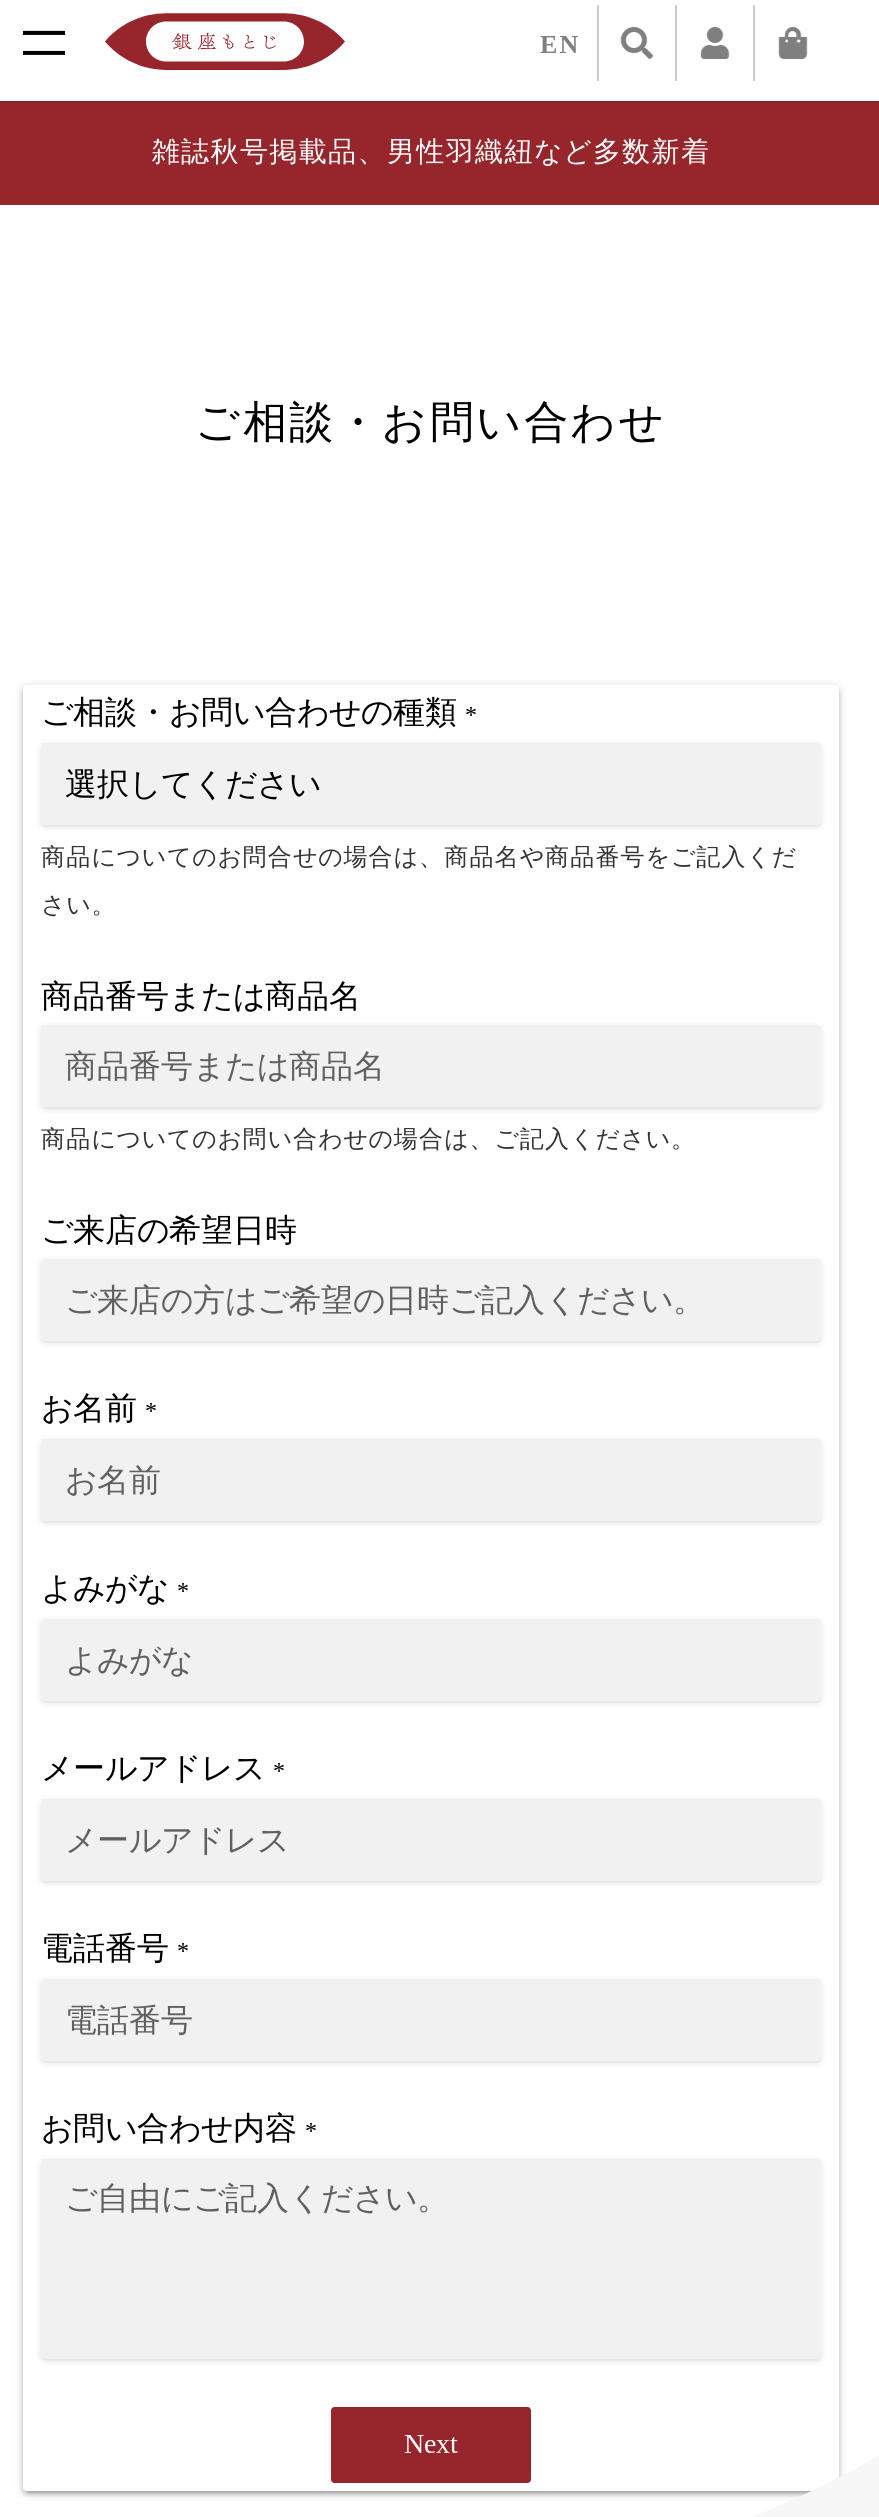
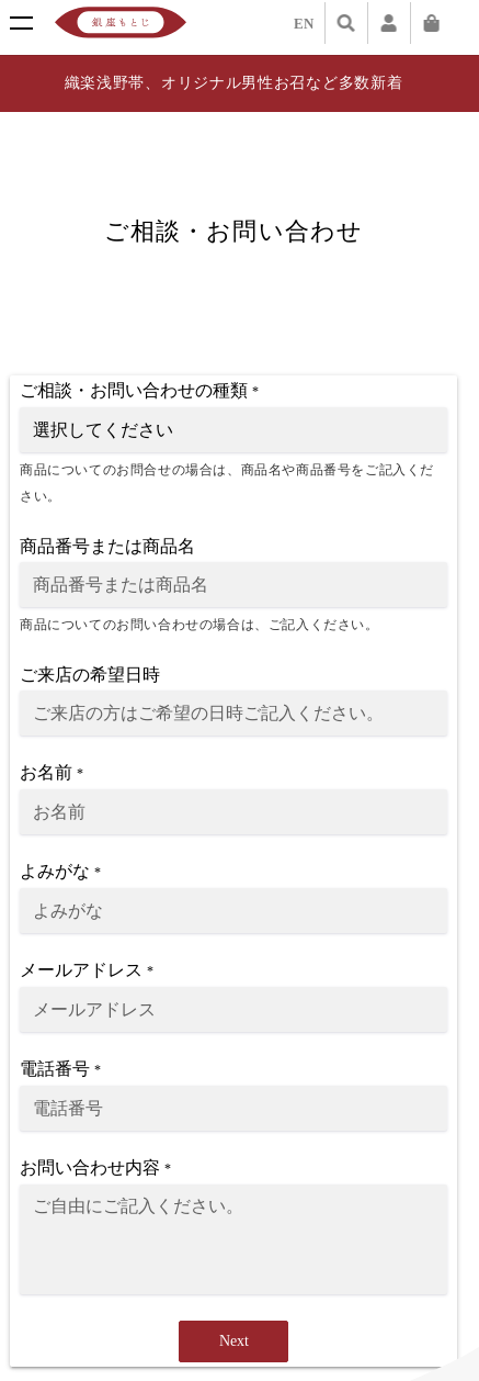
[152,137,710,167] 雑誌秋号掲載品、男性羽織紐など多数新着 -> [64,75,403,91] 織楽浅野帯、オリジナル男性お召など多数新着

